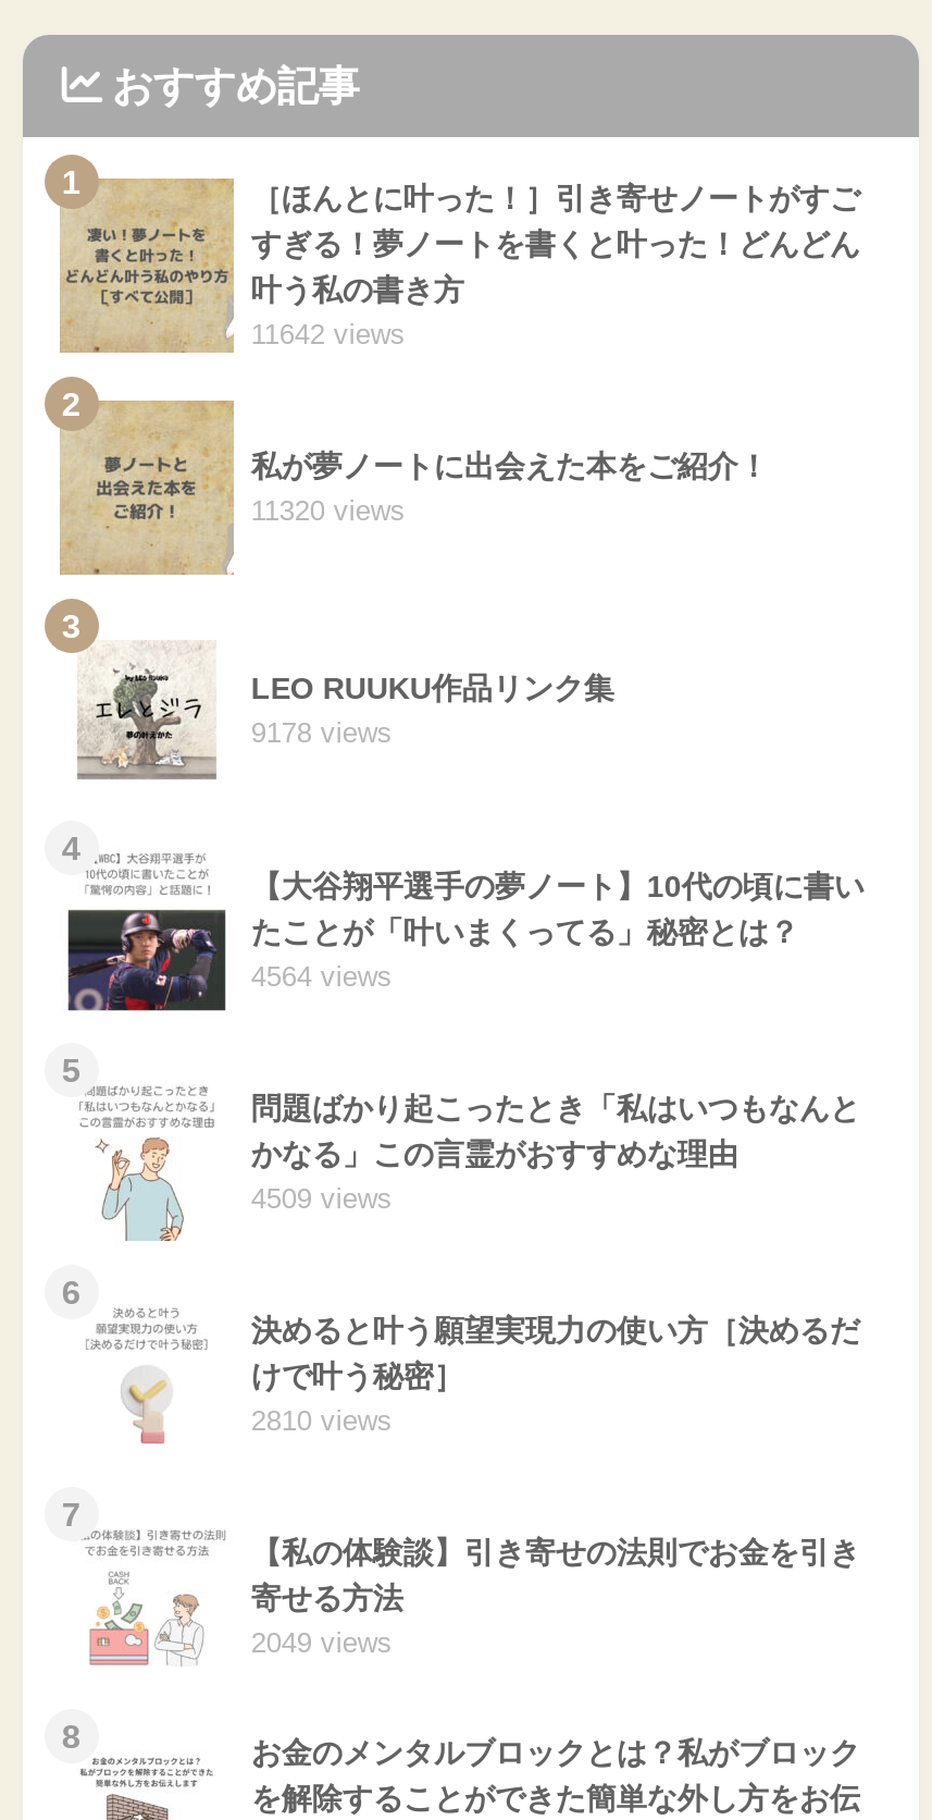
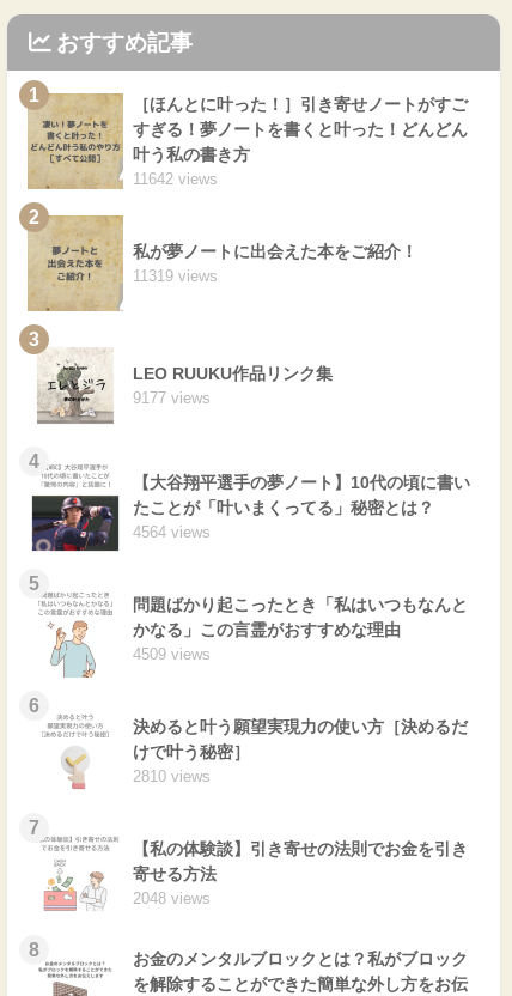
[251,493,405,526] 11320 views -> [133,266,218,284] 11319 views
[251,715,392,748] 9178 views -> [133,388,210,406] 9177 views
[251,1625,392,1658] 2049 views -> [133,889,210,907] 2048 views

